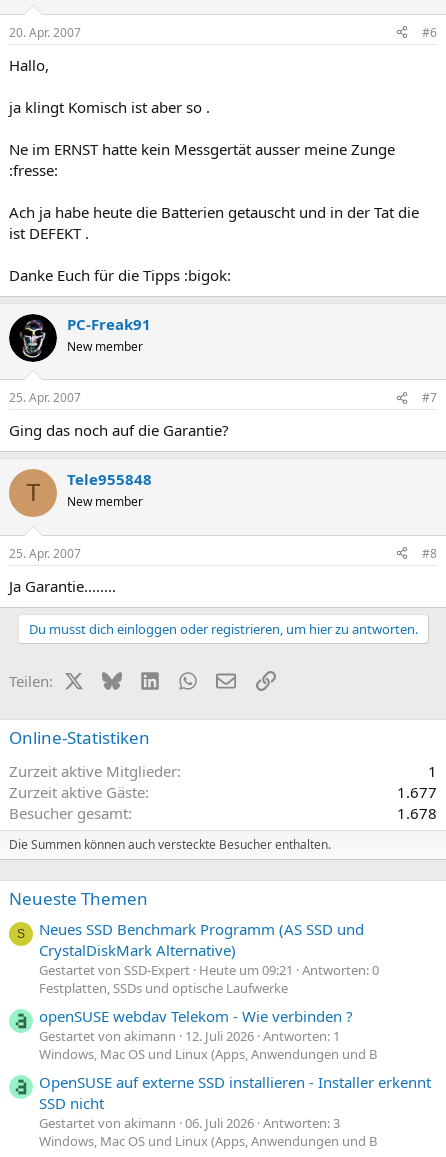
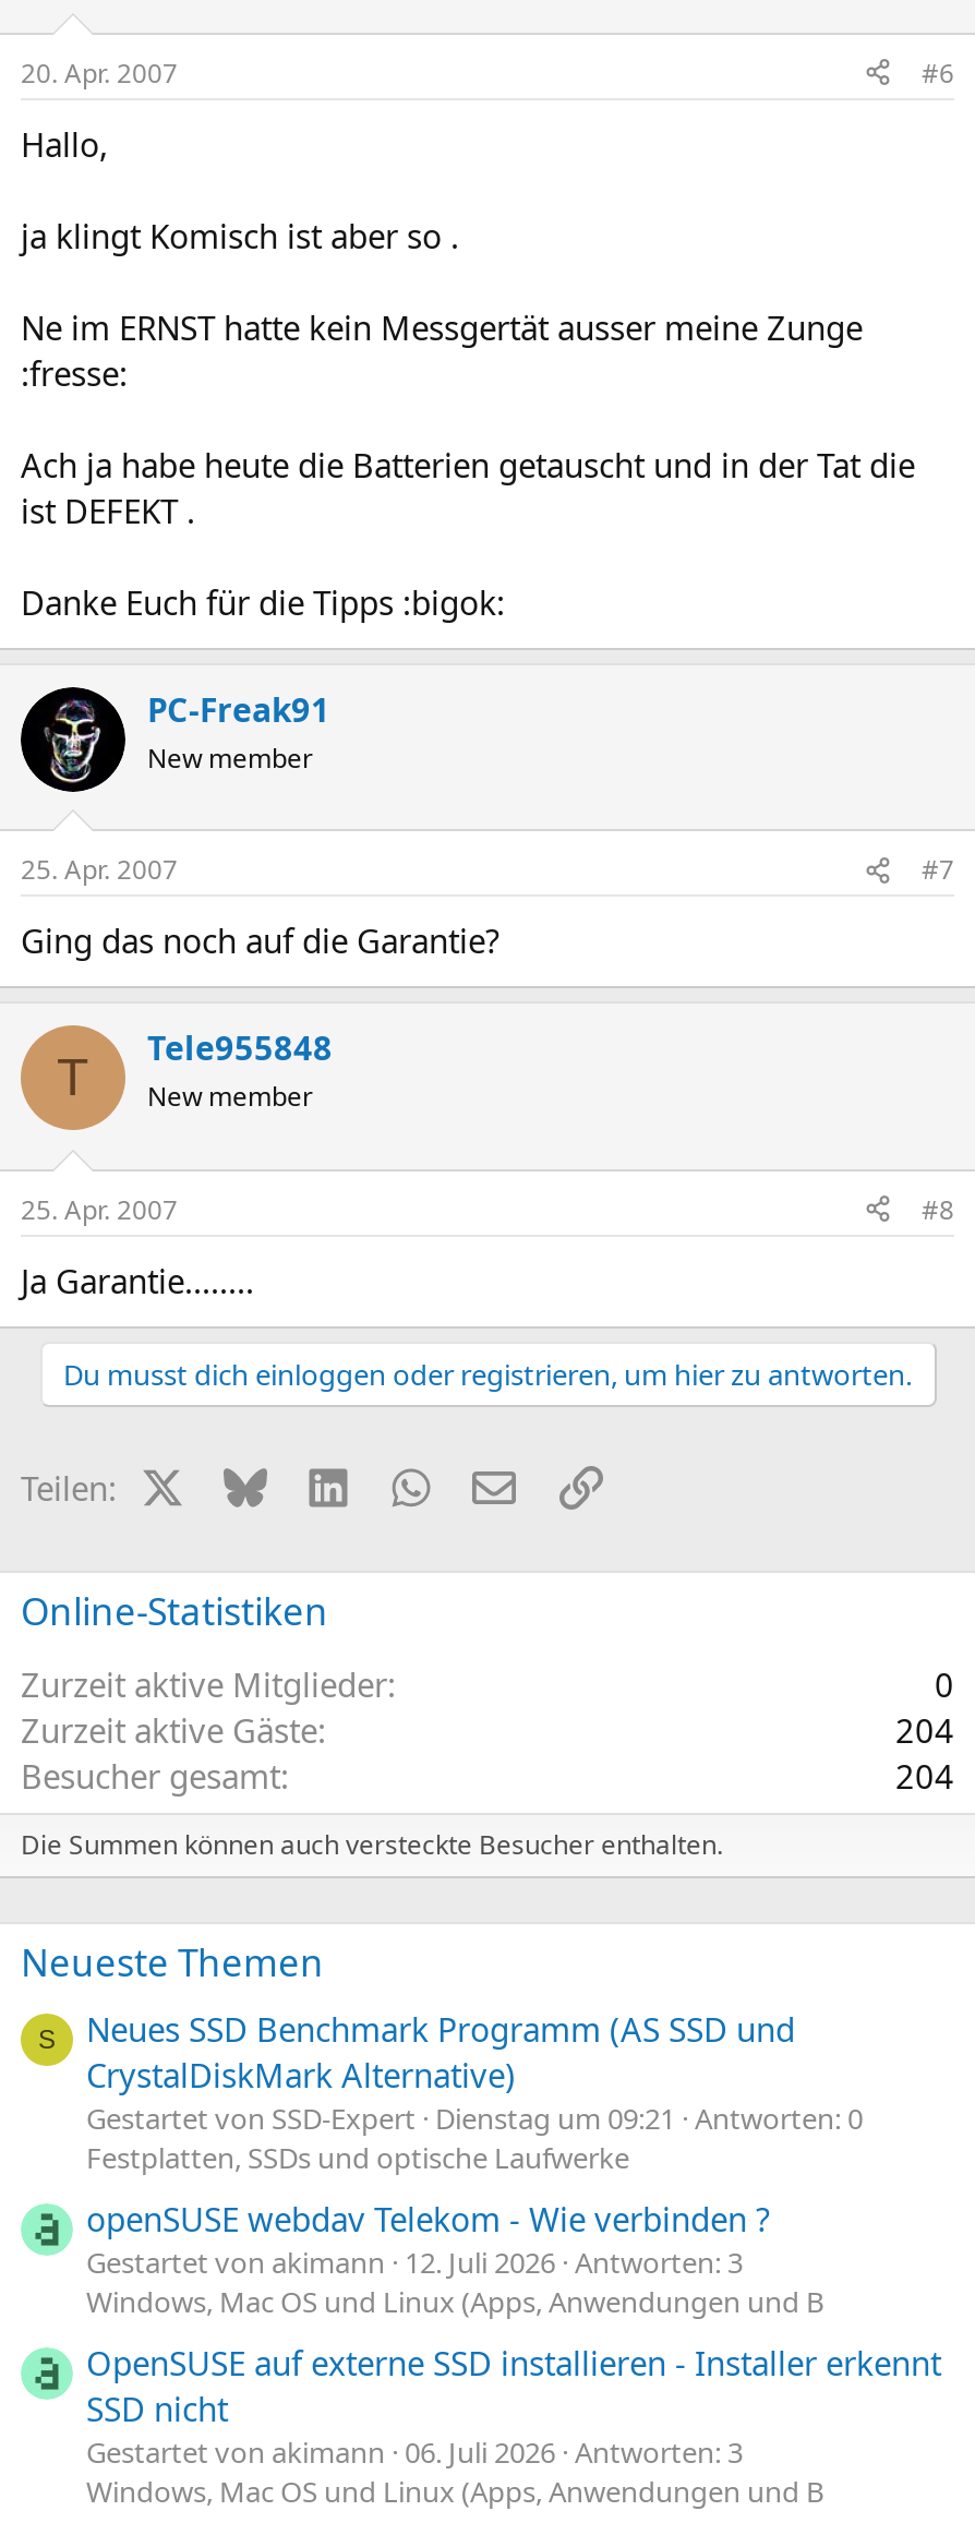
[428,760,437,780] 1 -> [935,1661,954,1705] 0
[397,781,437,801] 1.677 -> [895,1707,954,1751] 204
[397,802,437,822] 1.678 -> [895,1753,954,1797] 204
[39,961,379,979] Gestartet von SSD-Expert Heute um 09:21 Antworten: 0 -> [86,2098,863,2138] Gestartet von SSD-Expert Dienstag um 09:21 Antworten: 0
[39,1027,340,1045] Gestartet von akimann 12. Juli 2026 Antworten: 1 -> [86,2243,743,2282] Gestartet von akimann 12. Juli 2026 Antworten: 3

